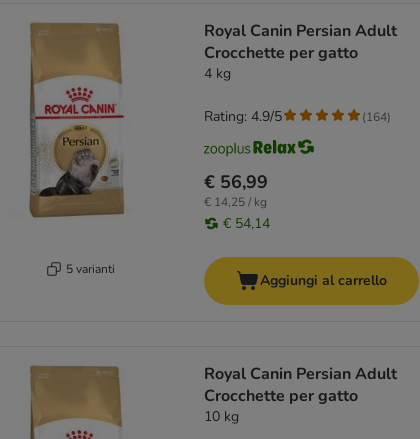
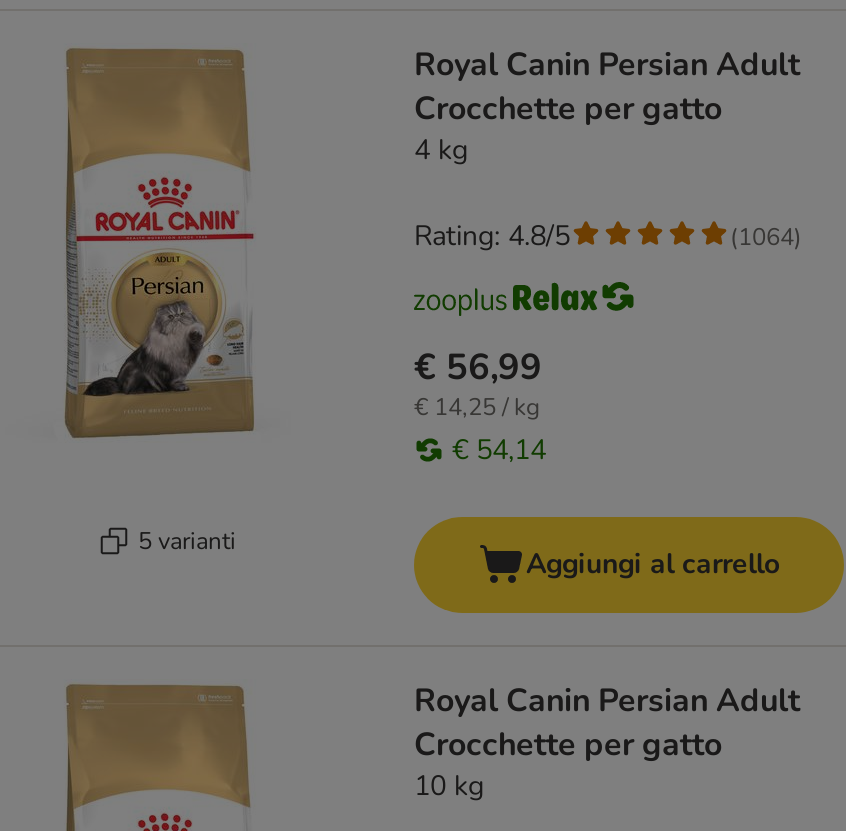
[204,107,282,126] Rating: 4.9/5 -> [414,217,570,255] Rating: 4.8/5
[362,109,391,125] (164) -> [730,220,802,252] (1064)

